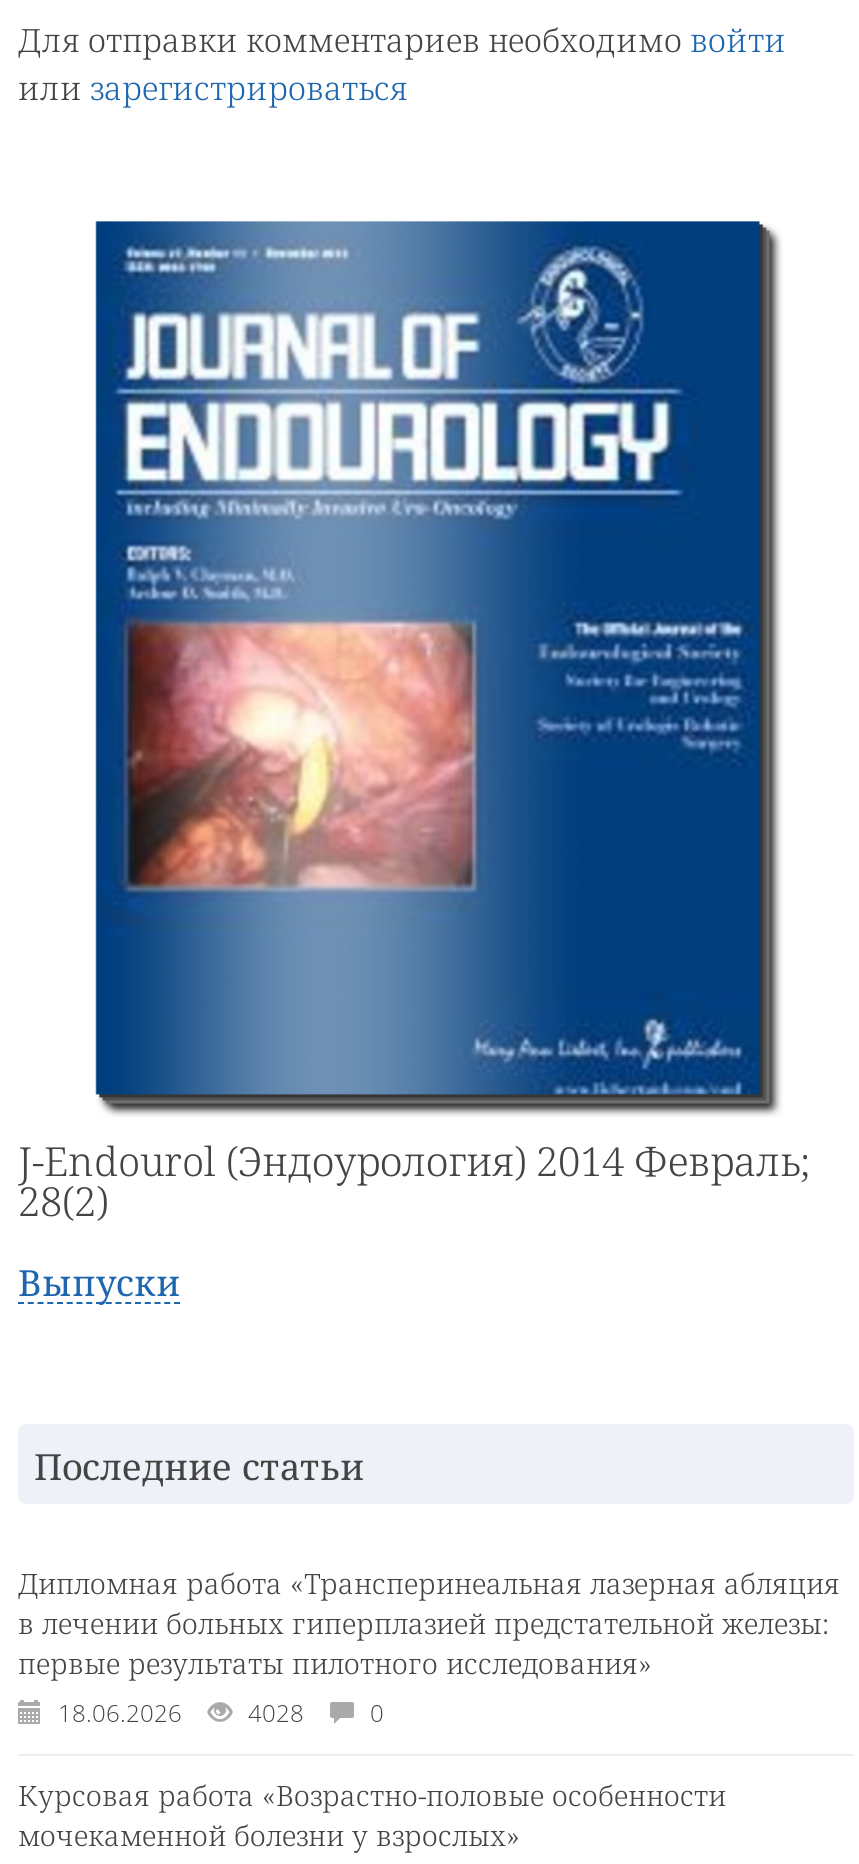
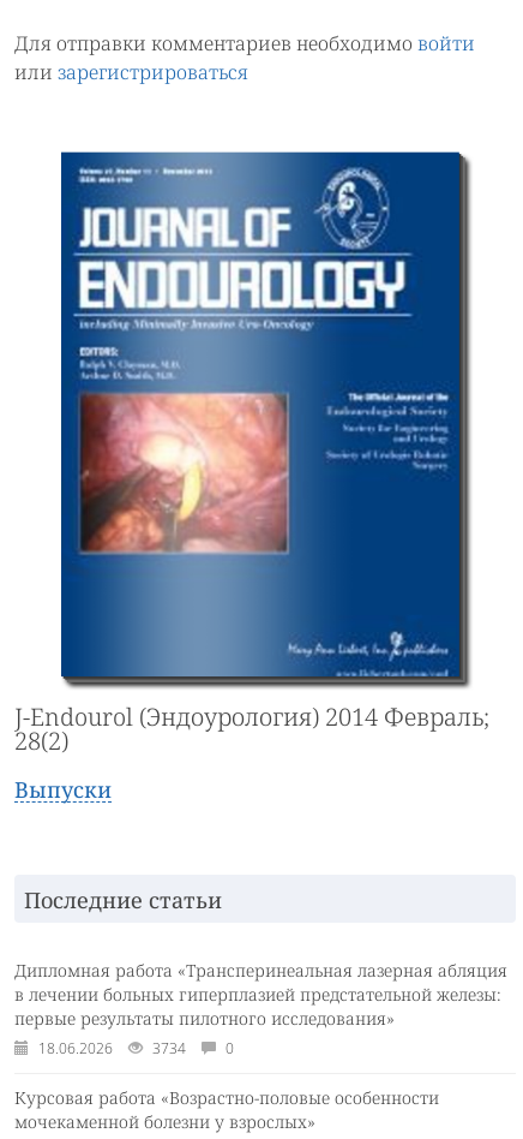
[52,1695,384,1729] 18.06.2026 4028 0 -> [35,1038,234,1058] 18.06.2026 3734 0

